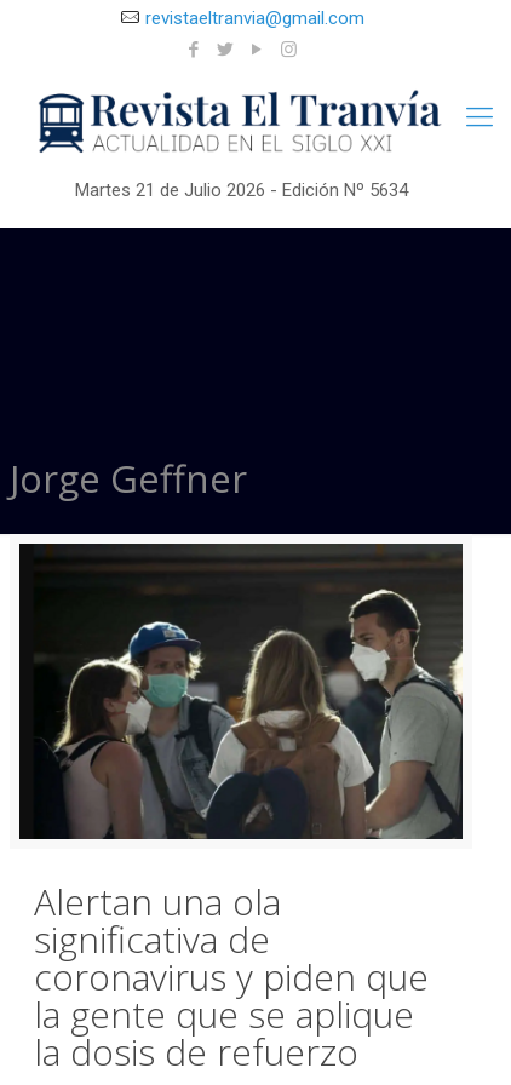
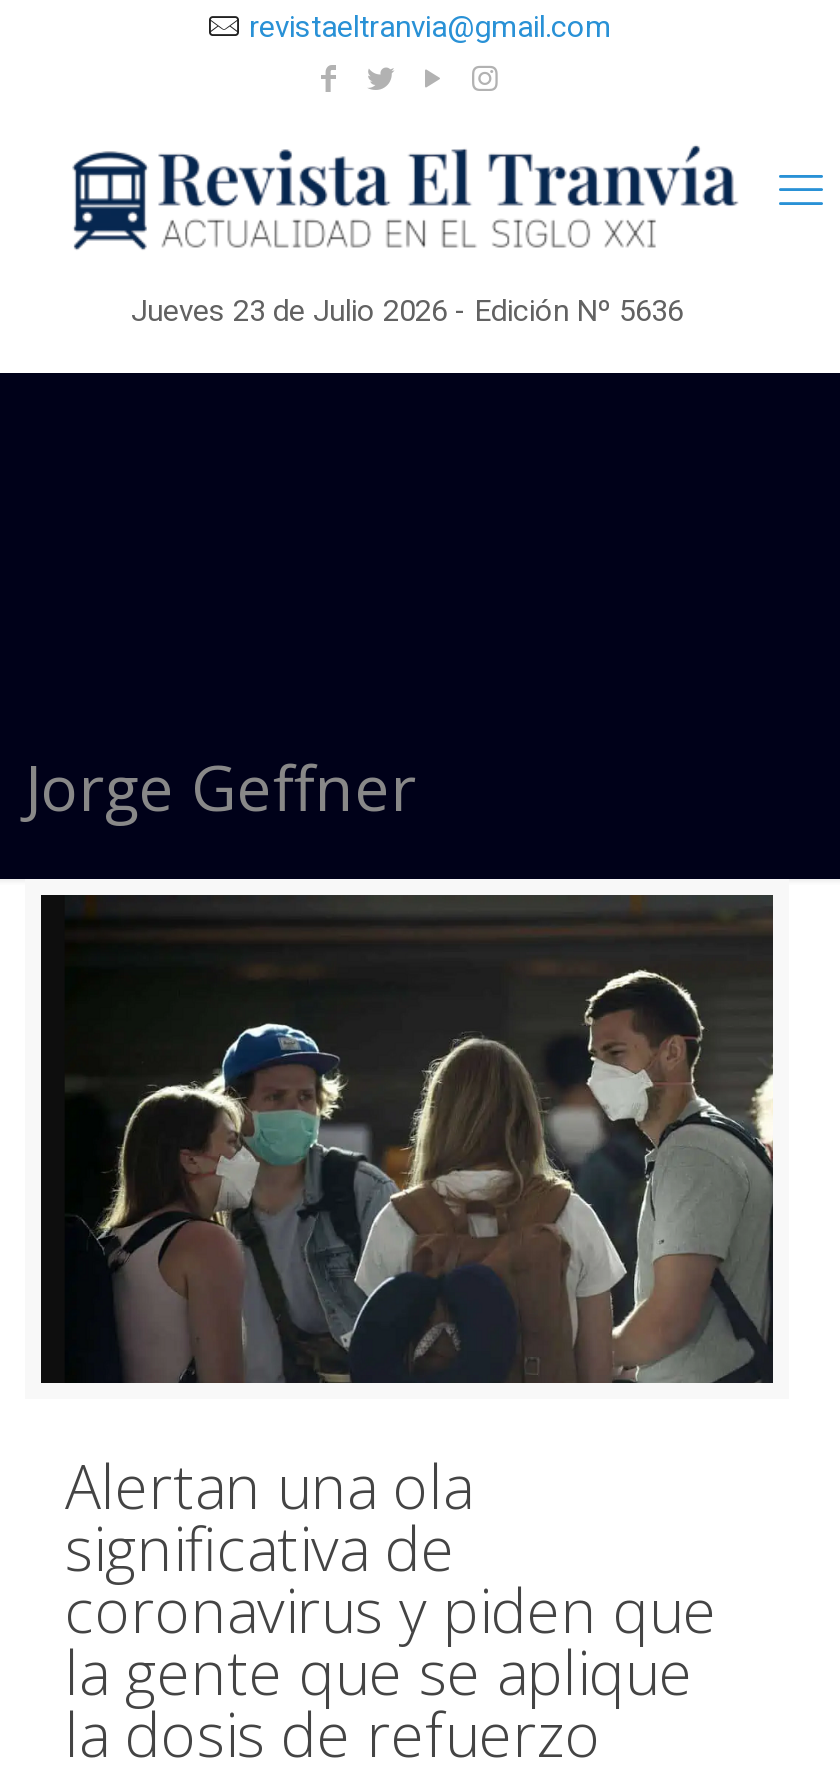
[74,179,407,201] Martes 21 de Julio 2026 - Edición Nº 5634 -> [131,293,683,329] Jueves 23 de Julio 2026 - Edición Nº 5636

